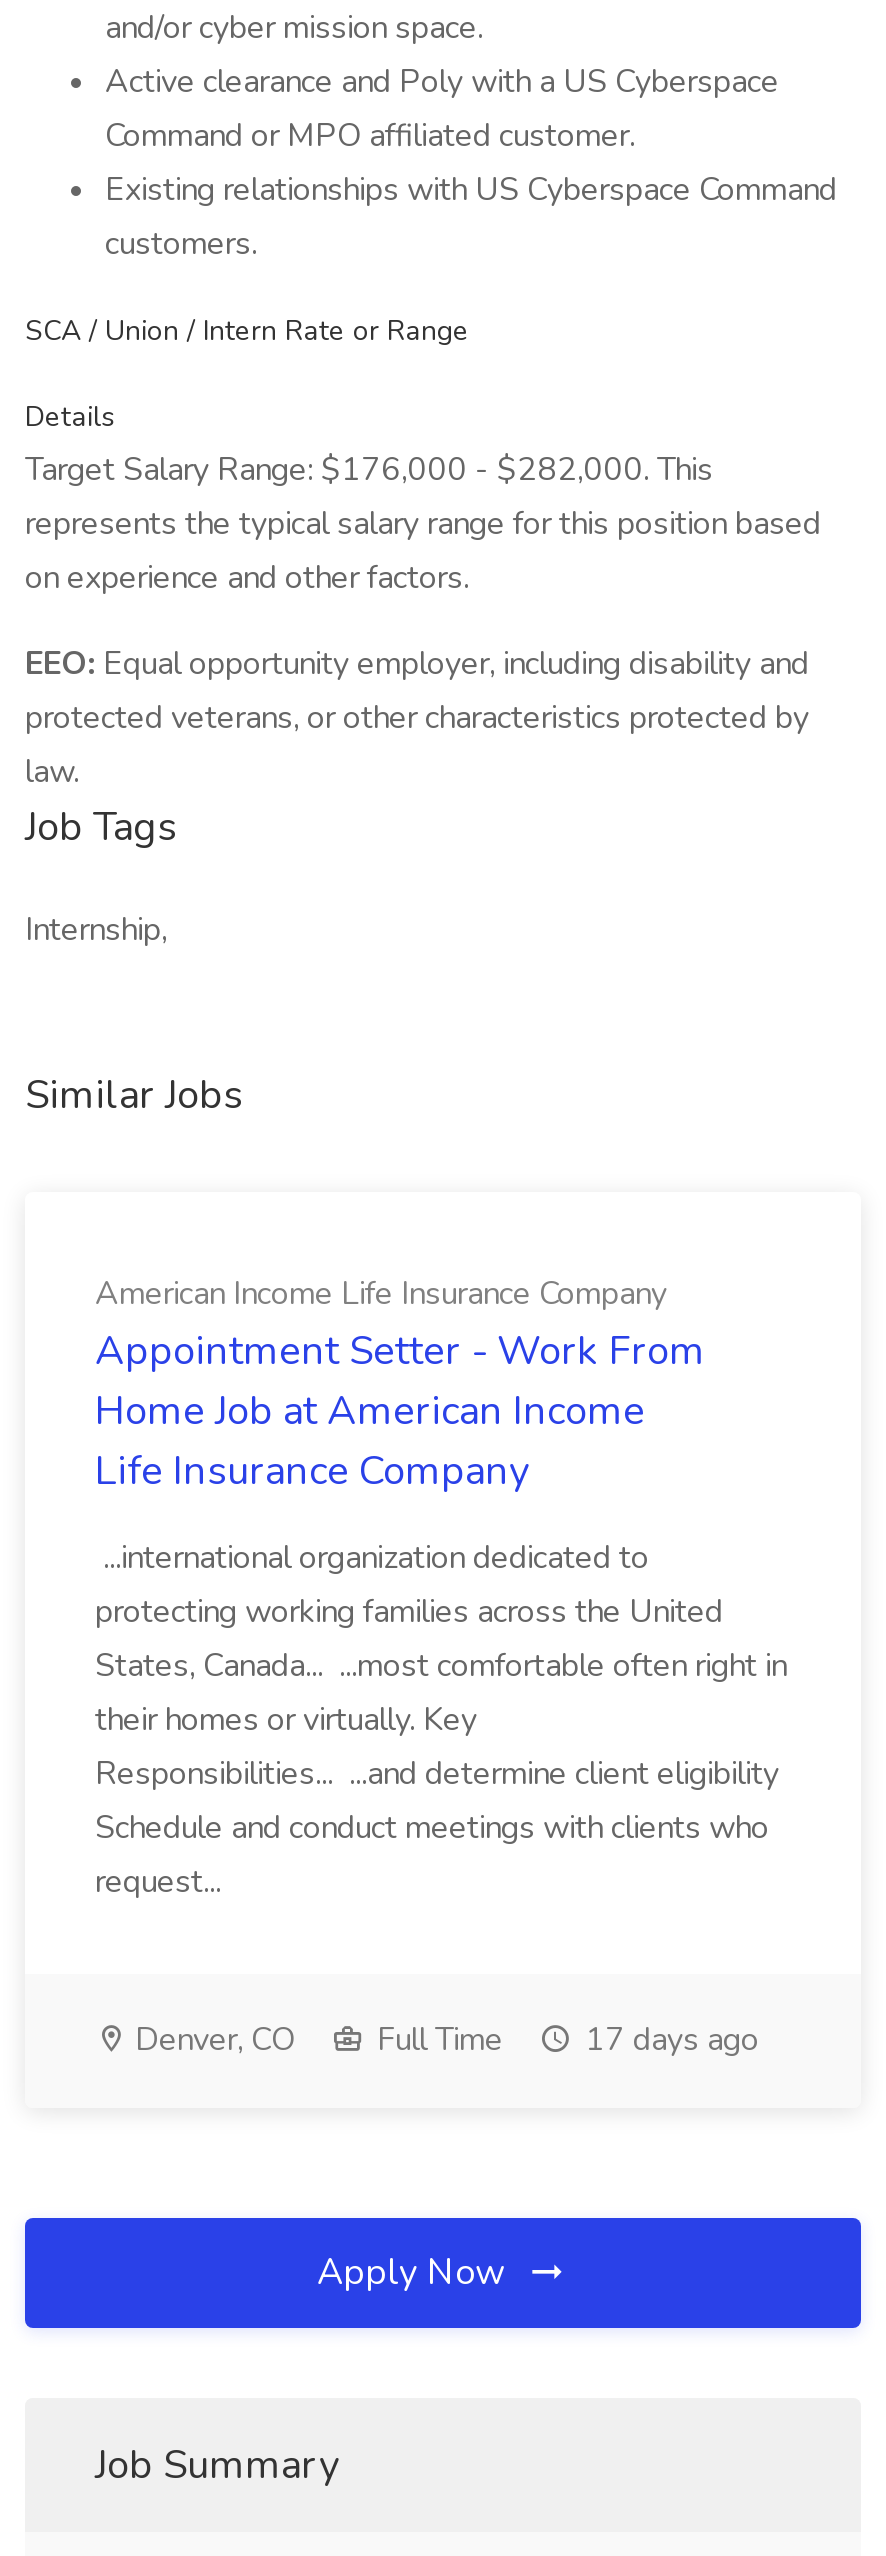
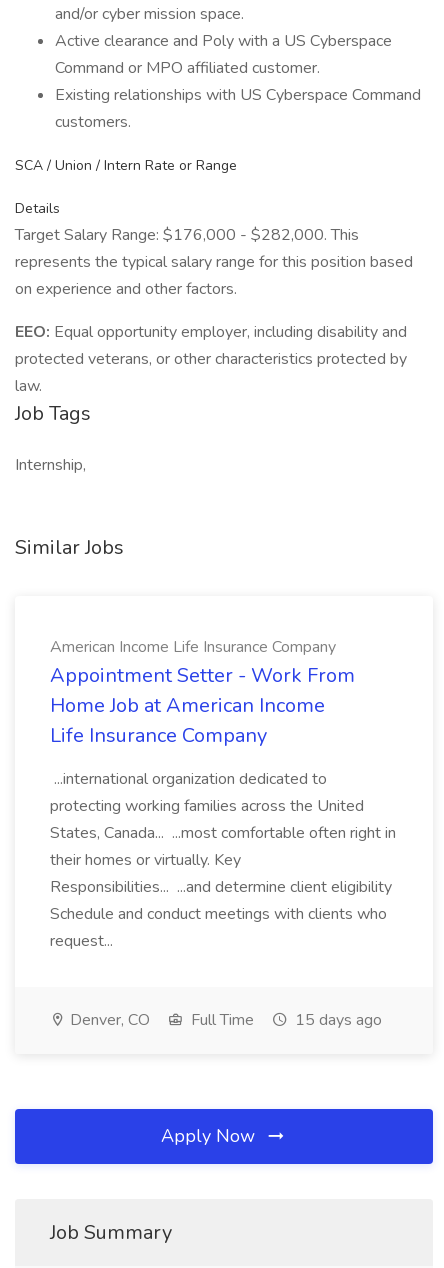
[127,2018,759,2062] Denver, CO Full Time 17 days ago -> [66,1009,382,1031] Denver, CO Full Time 15 days ago

